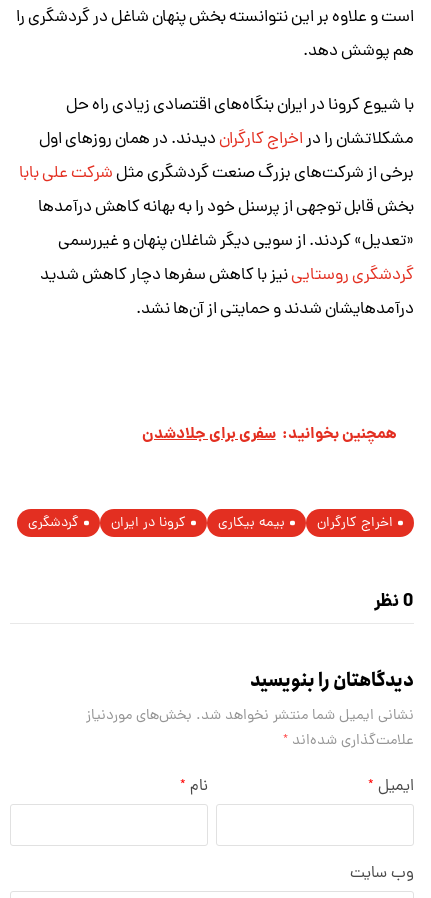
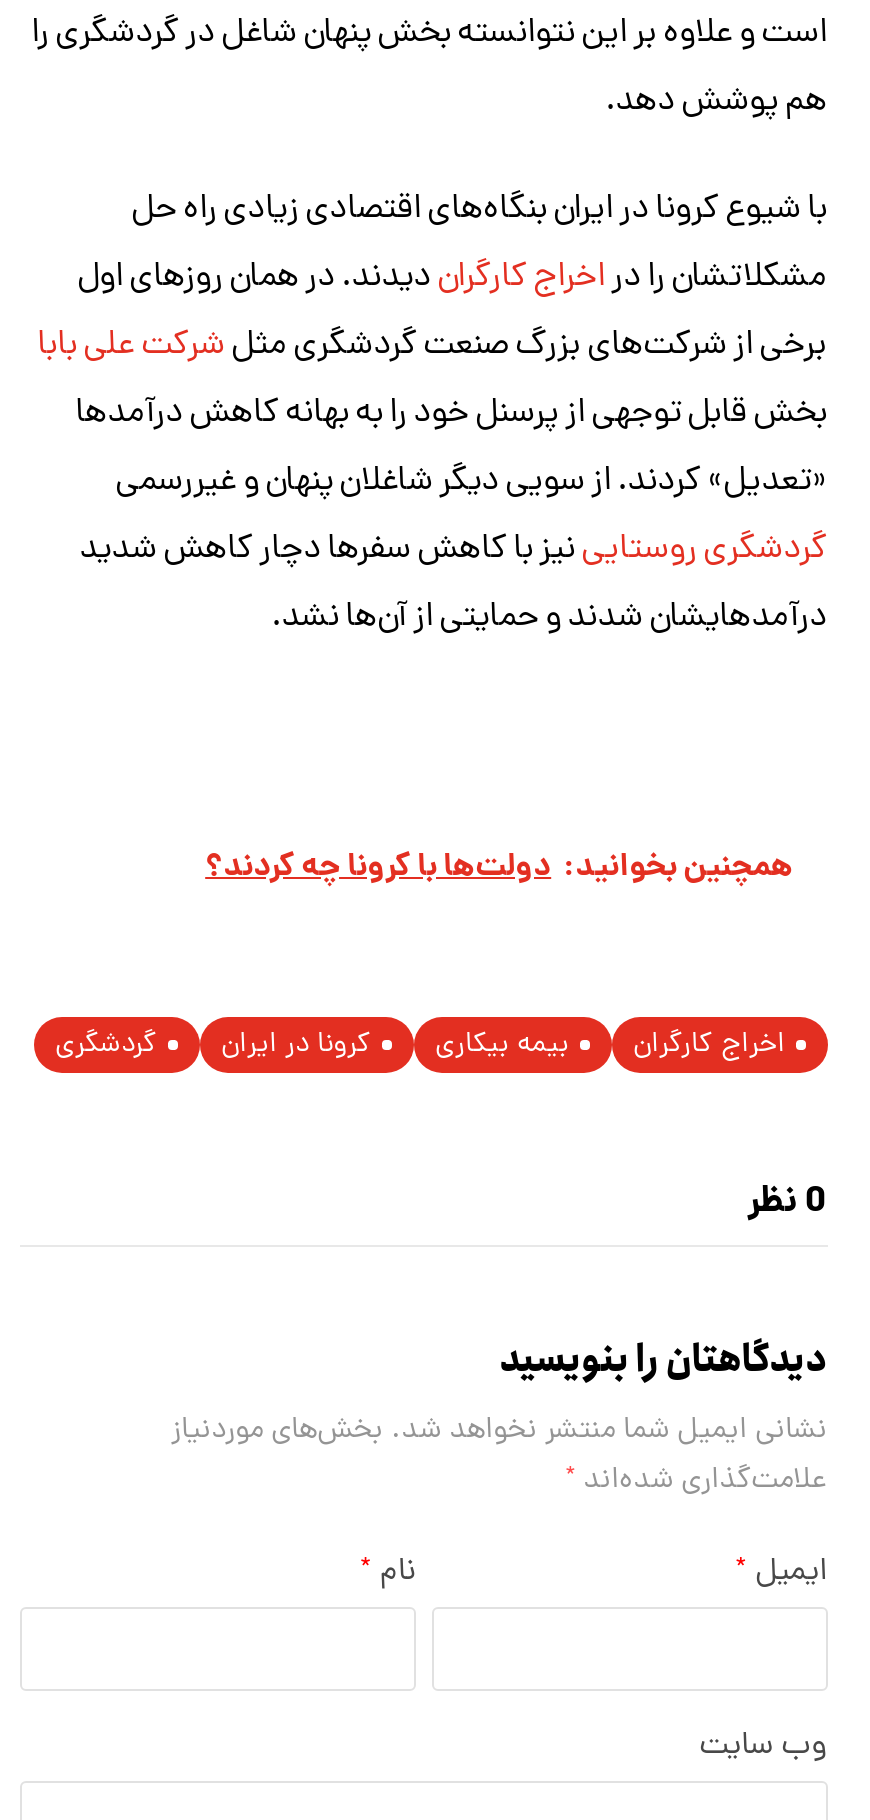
[142,422,397,447] همچنین بخوانید: سفری برای جلاد‌شدن -> [205,843,793,893] همچنین بخوانید: دولت‌ها با کرونا چه کردند؟

